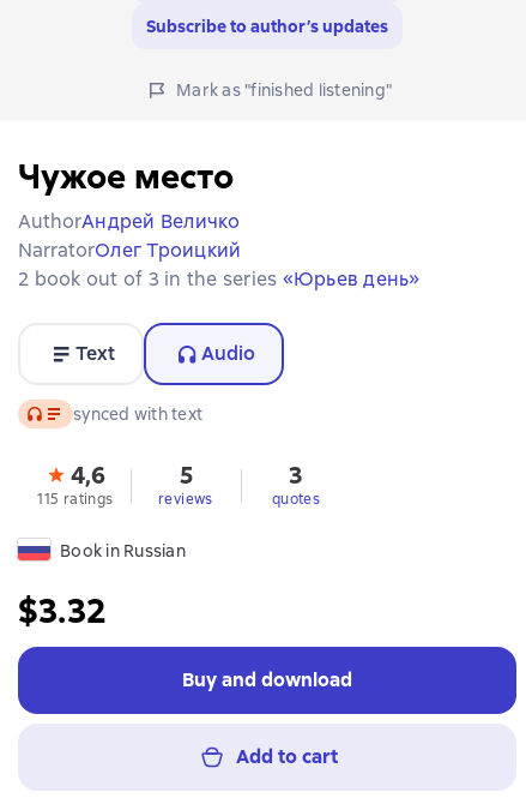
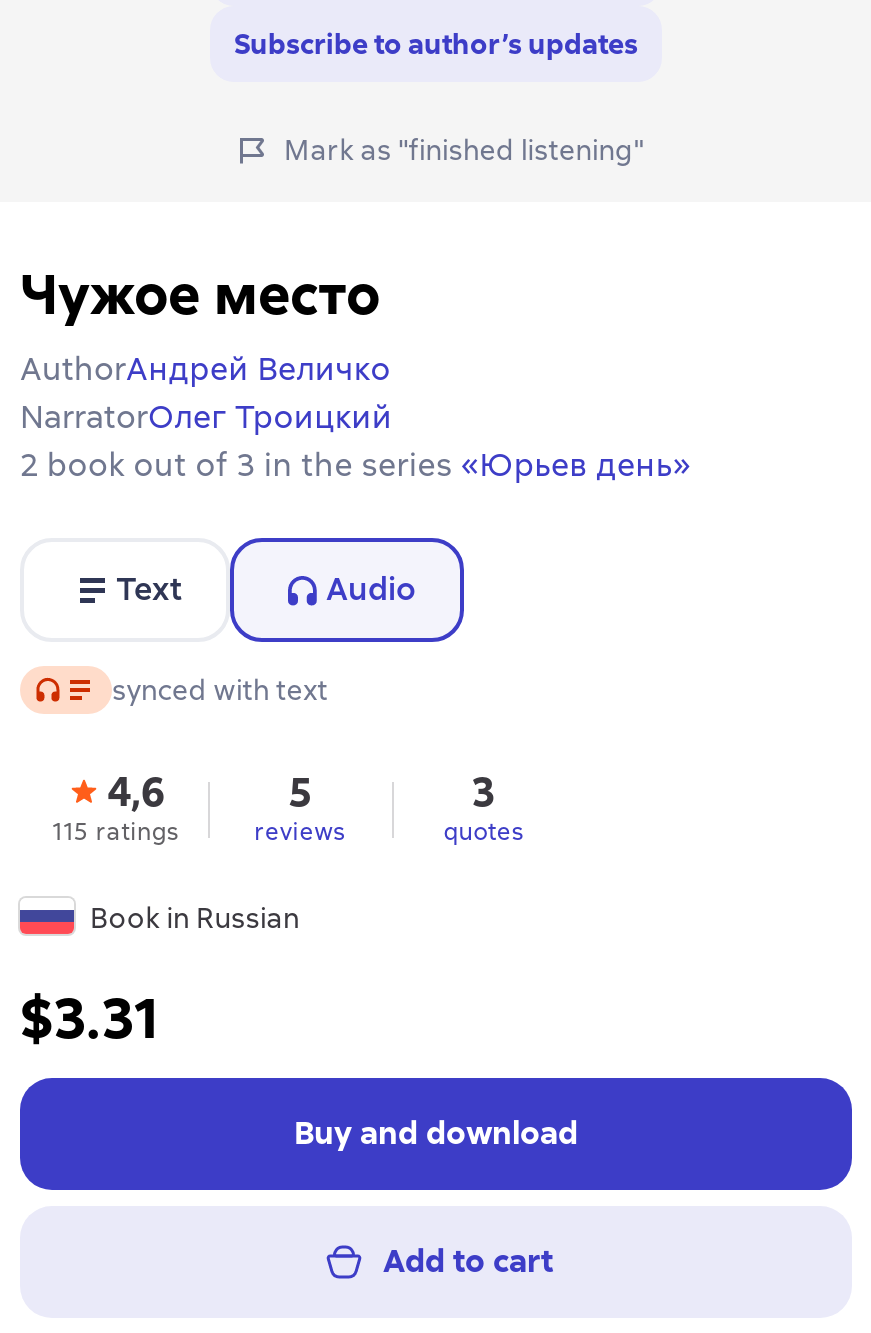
[18,589,107,632] $3.32 -> [20,982,160,1054] $3.31

